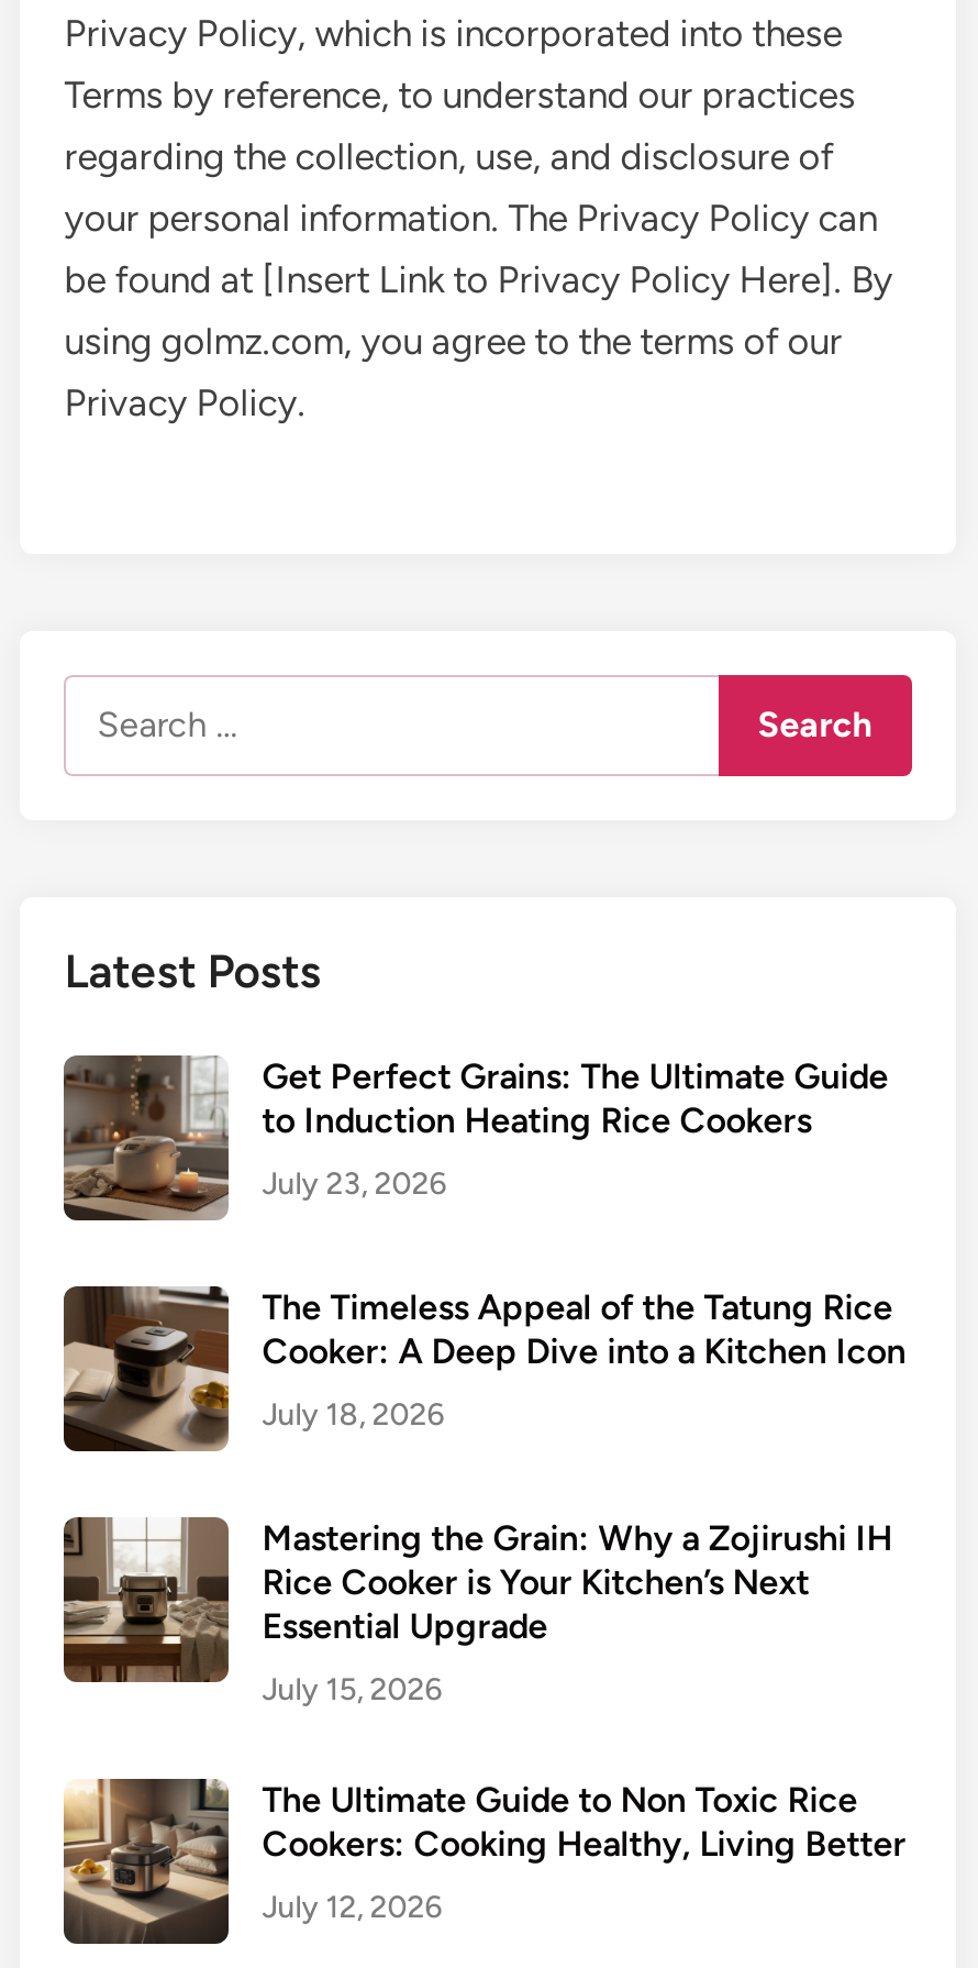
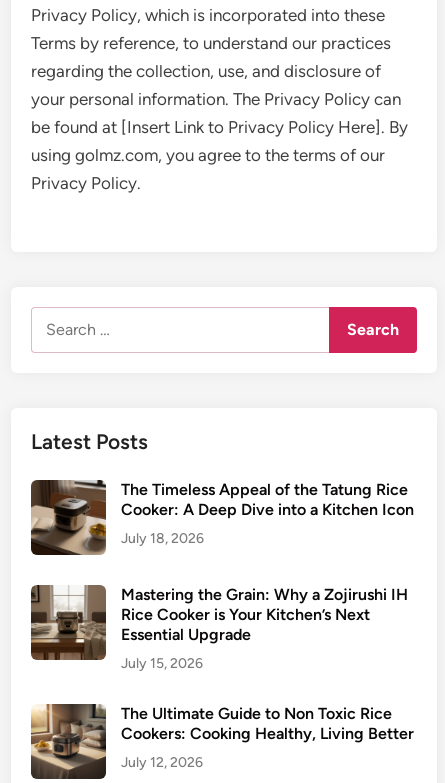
[62,1055,888,1223] [image] | Get Perfect Grains: The Ultimate Guide | to Induction Heating Rice Cookers | July 23, 2026 -> none

